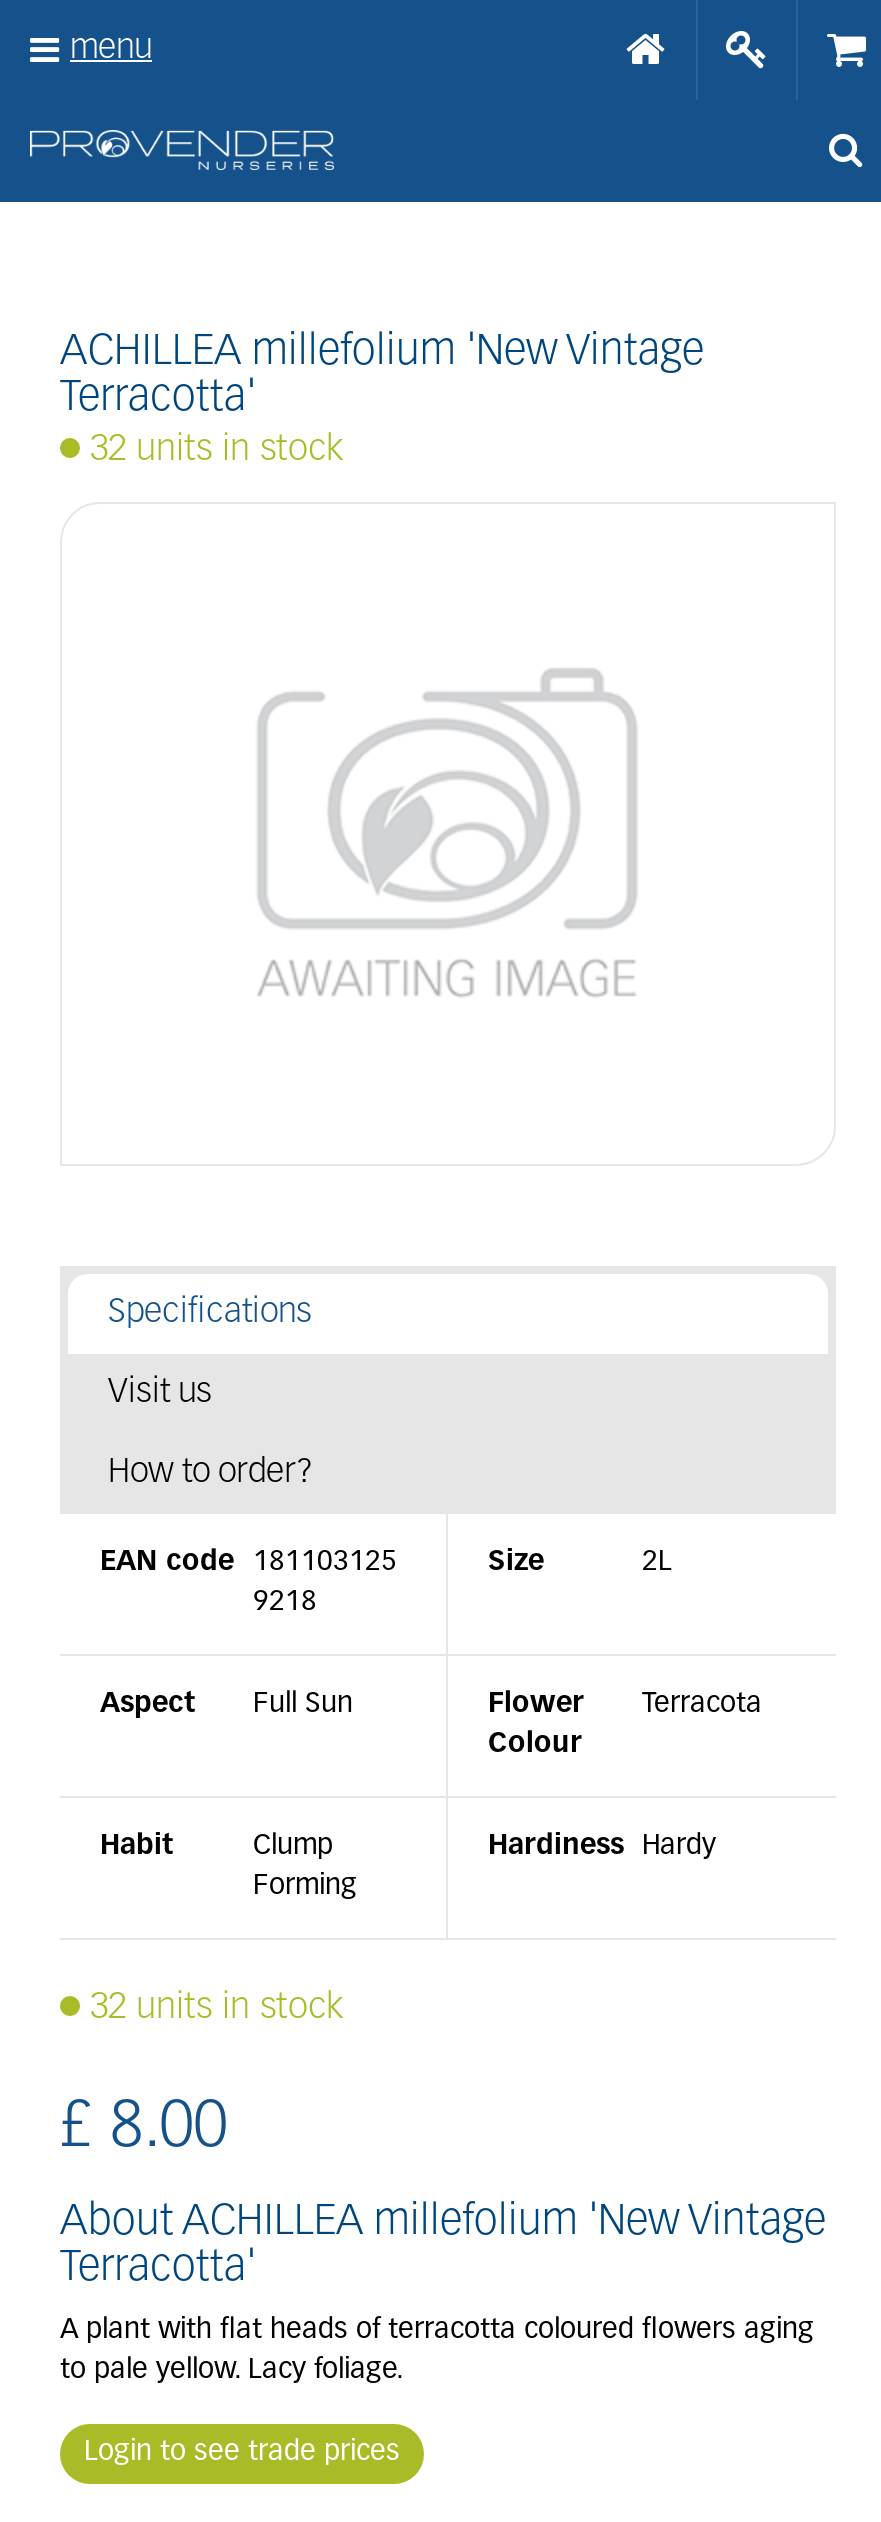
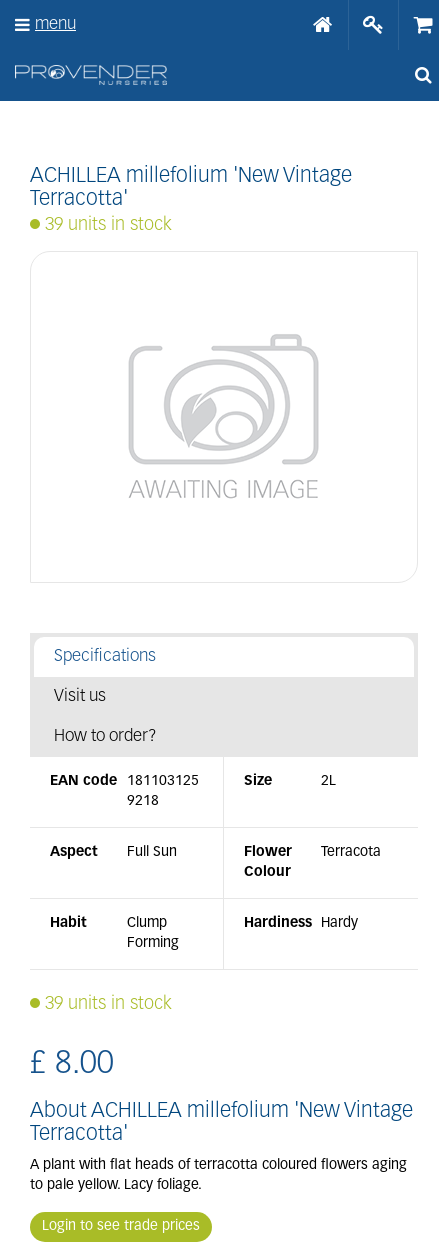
[90,432,344,470] 32 units in stock -> [45,216,172,235] 39 units in stock
[90,1990,344,2028] 32 units in stock -> [45,995,172,1014] 39 units in stock

